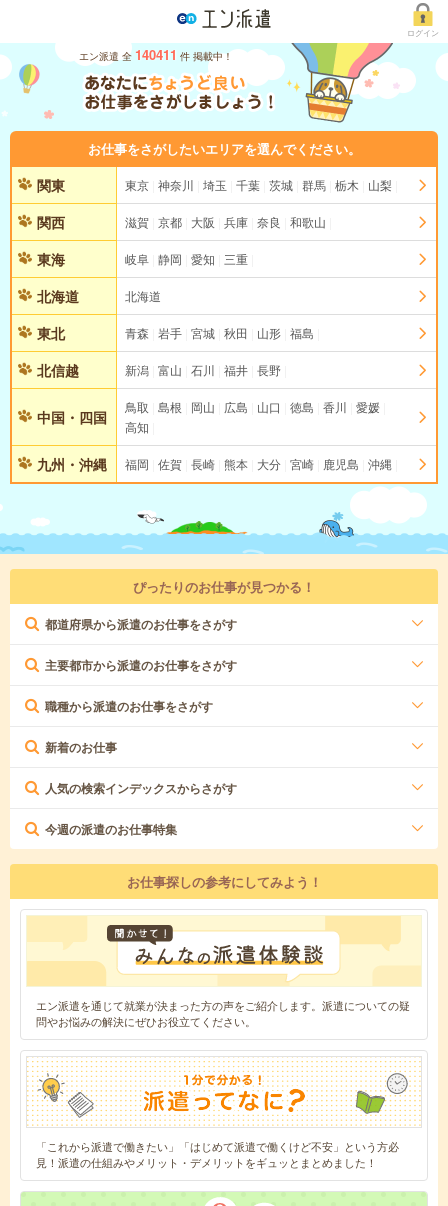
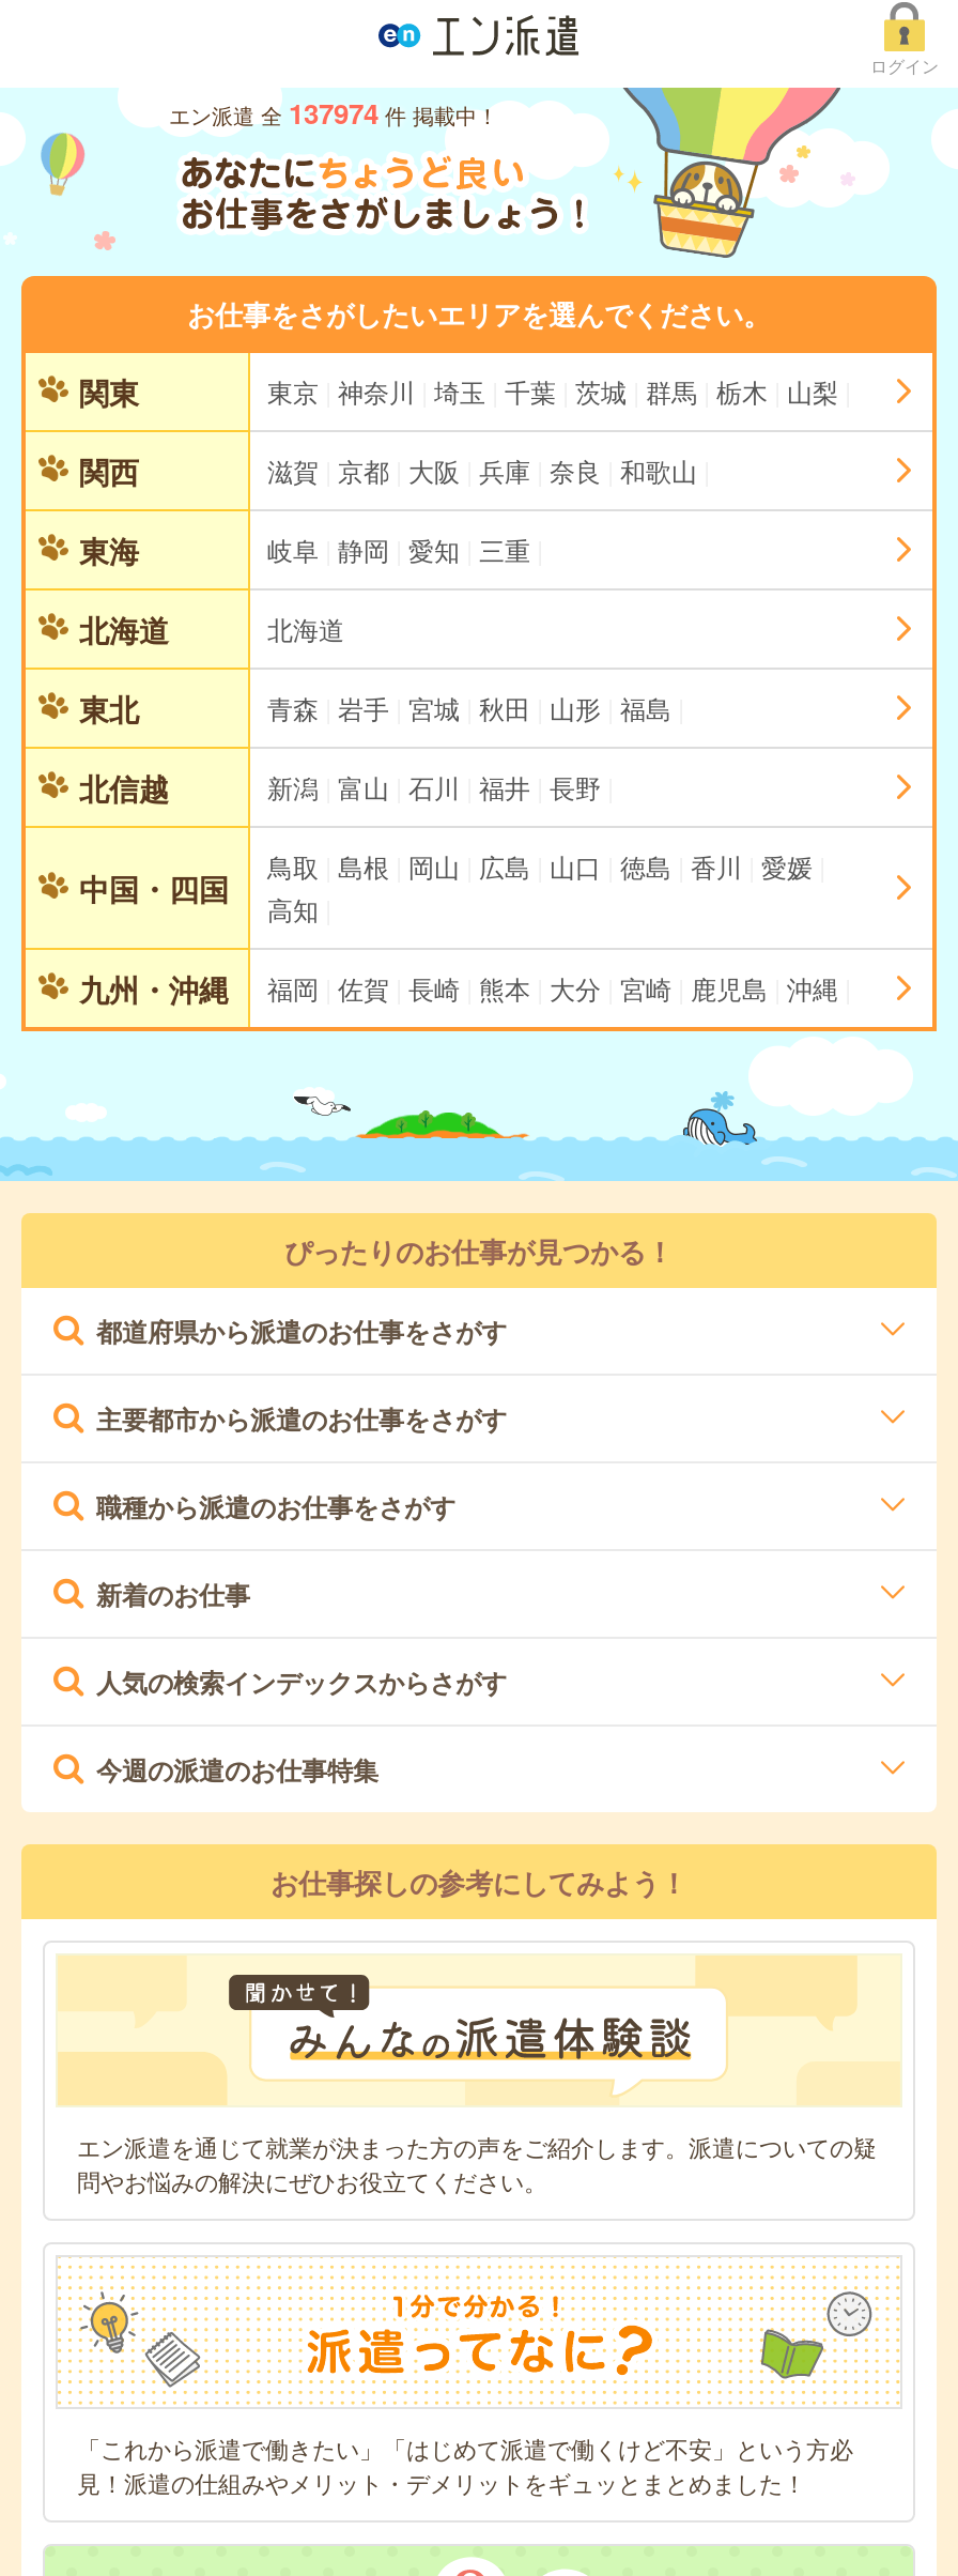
[79,45,233,64] エン派遣 全 140411 件 掲載中！ -> [169,93,498,134] エン派遣 全 137974 件 掲載中！

